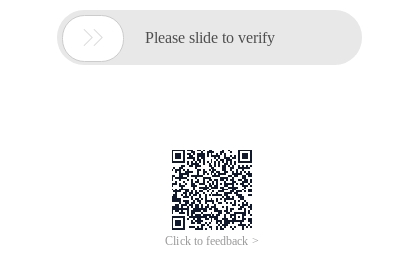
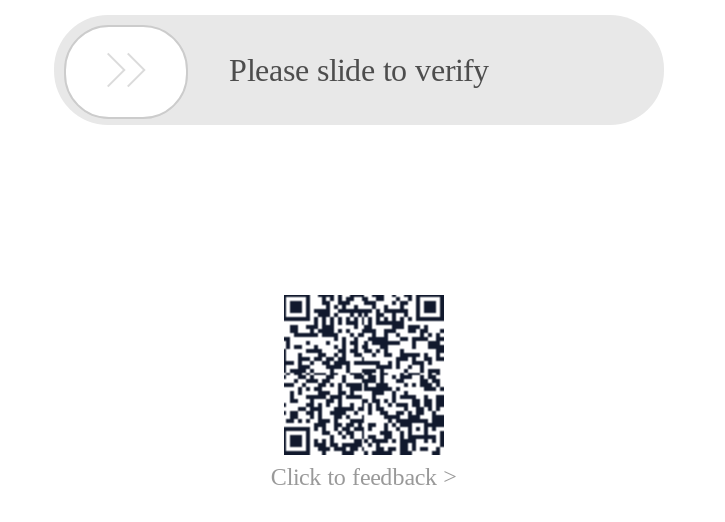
[171,150,253,231] [image] -> [284,293,446,457] [image]

